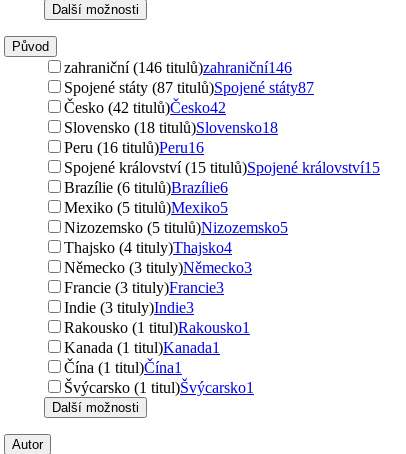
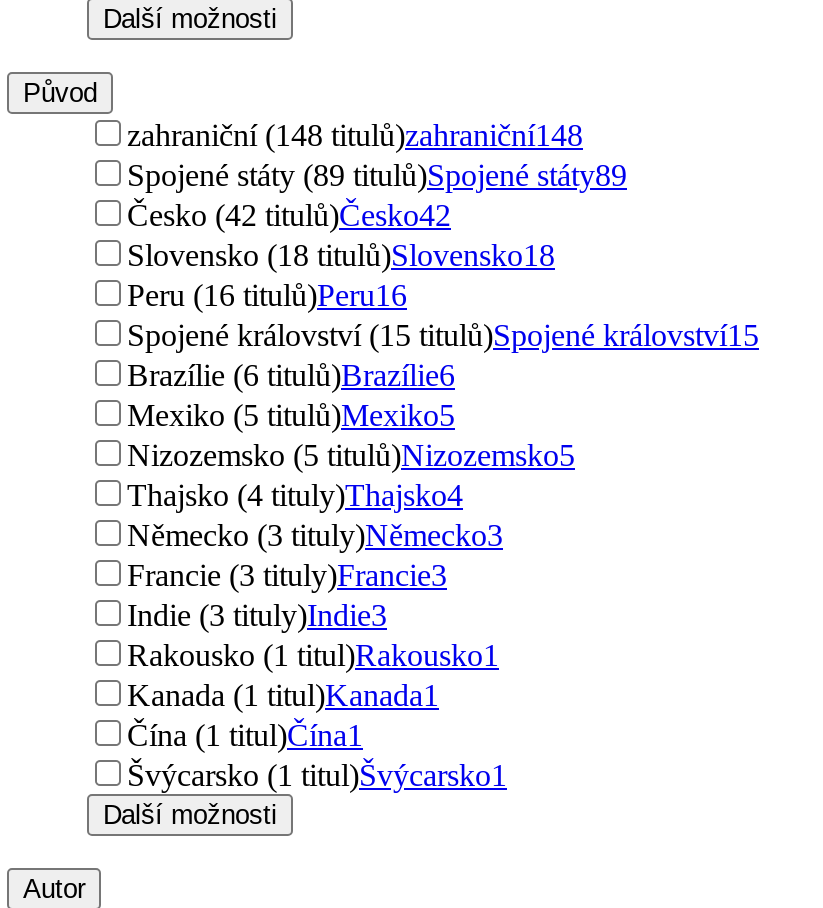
[64,59,292,76] zahraniční (146 titulů)zahraniční146 -> [127,117,583,151] zahraniční (148 titulů)zahraniční148
[64,79,314,96] Spojené státy (87 titulů)Spojené státy87 -> [127,157,627,191] Spojené státy (89 titulů)Spojené státy89

